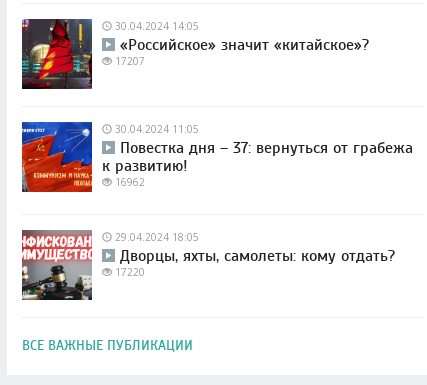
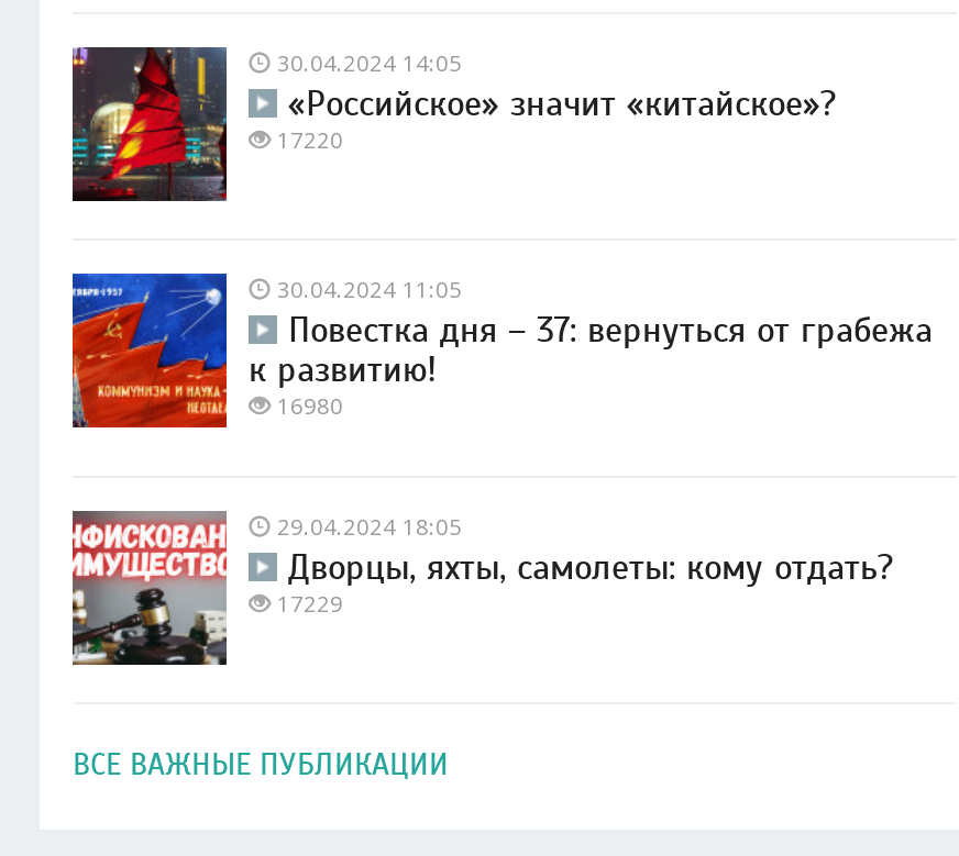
[115,54,145,68] 17207 -> [277,123,343,154] 17220
[115,175,145,189] 16962 -> [277,389,343,420] 16980
[115,265,145,279] 17220 -> [277,587,343,618] 17229

